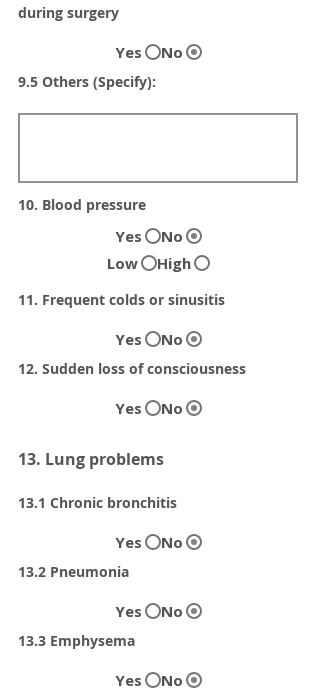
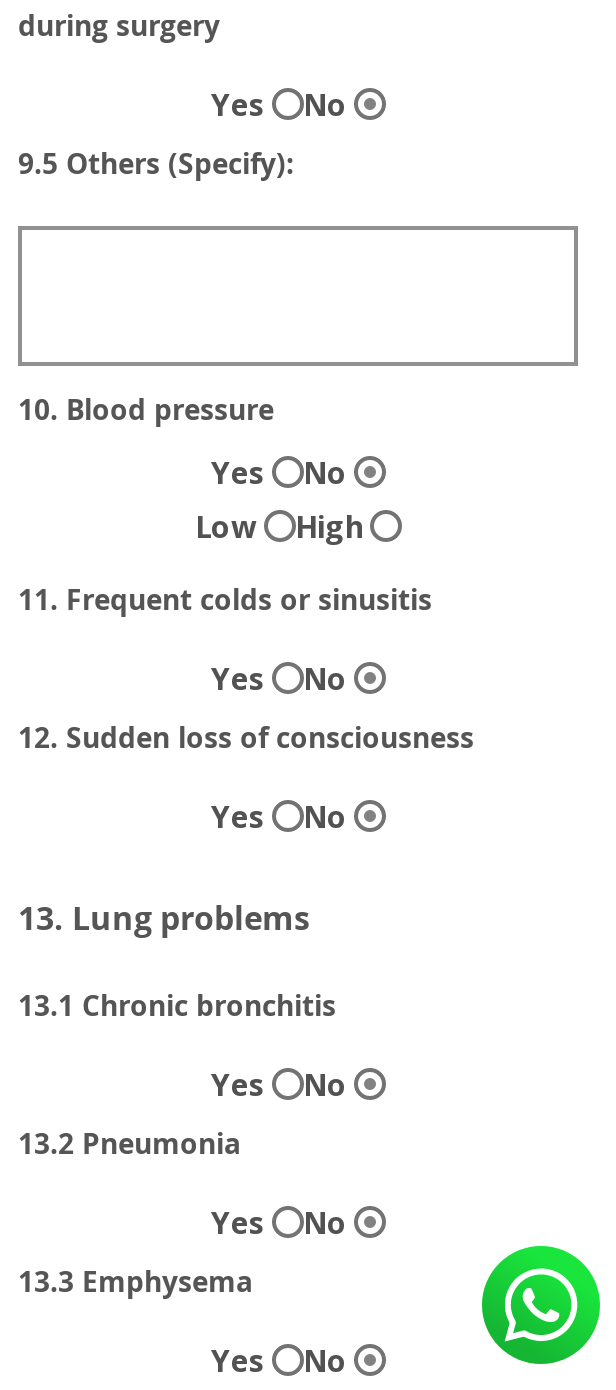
none -> [480,1244,602,1366] [image]

